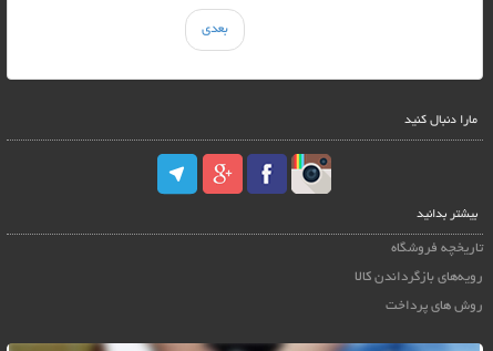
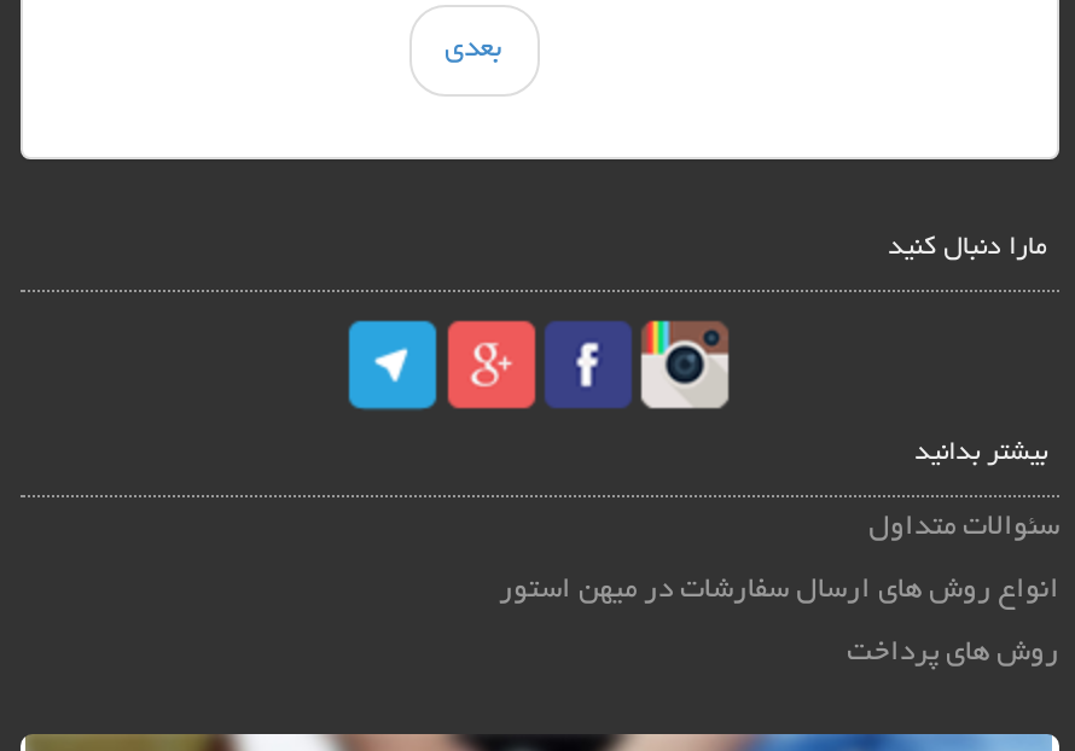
[391,241,483,256] تاریخچه فروشگاه -> [868,512,1059,544] سئوالات متداول
[355,270,483,285] رویه‌های بازگرداندن کالا -> [499,575,1059,606] انواع روش های ارسال سفارشات در میهن استور

